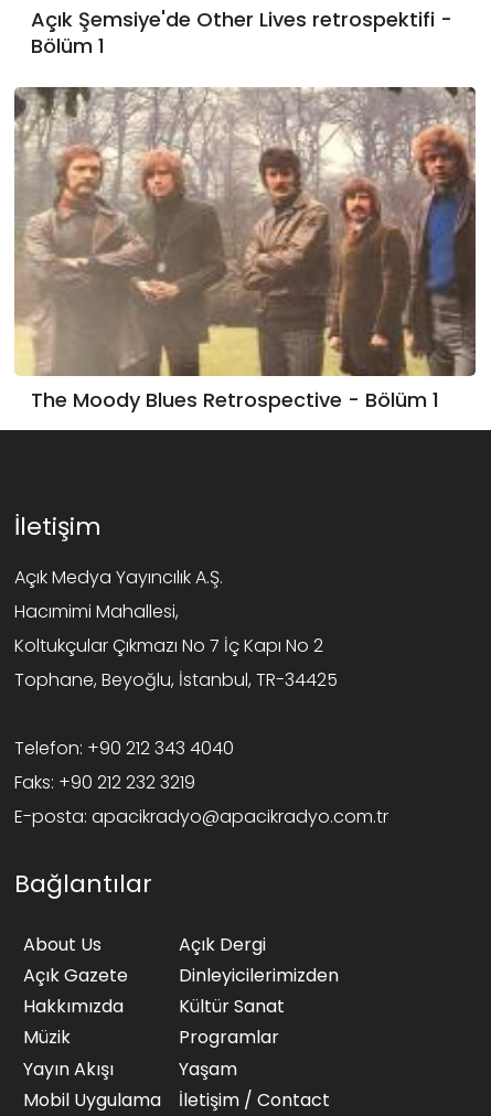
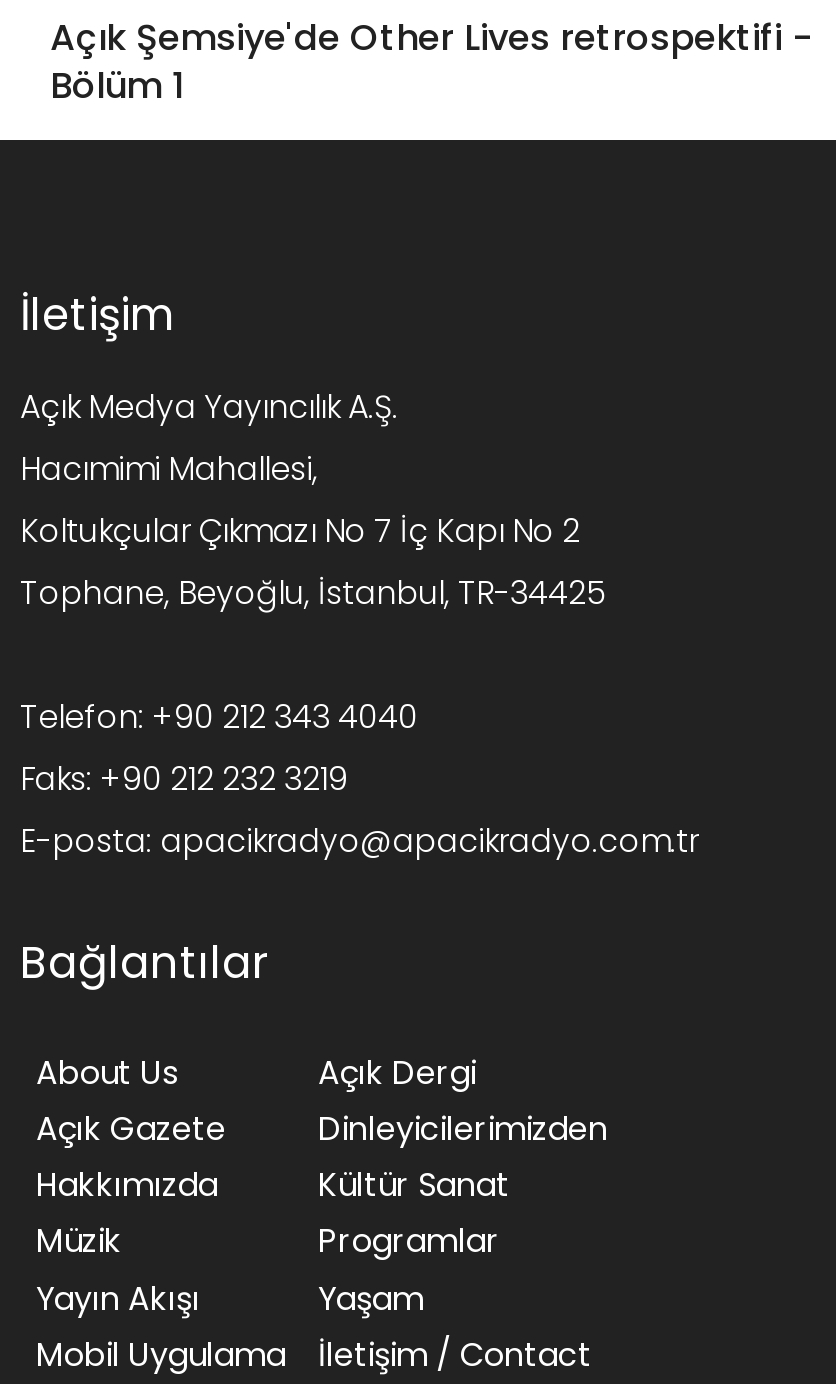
[13,86,477,413] [image] | The Moody Blues Retrospective - Bölüm 1 -> none

